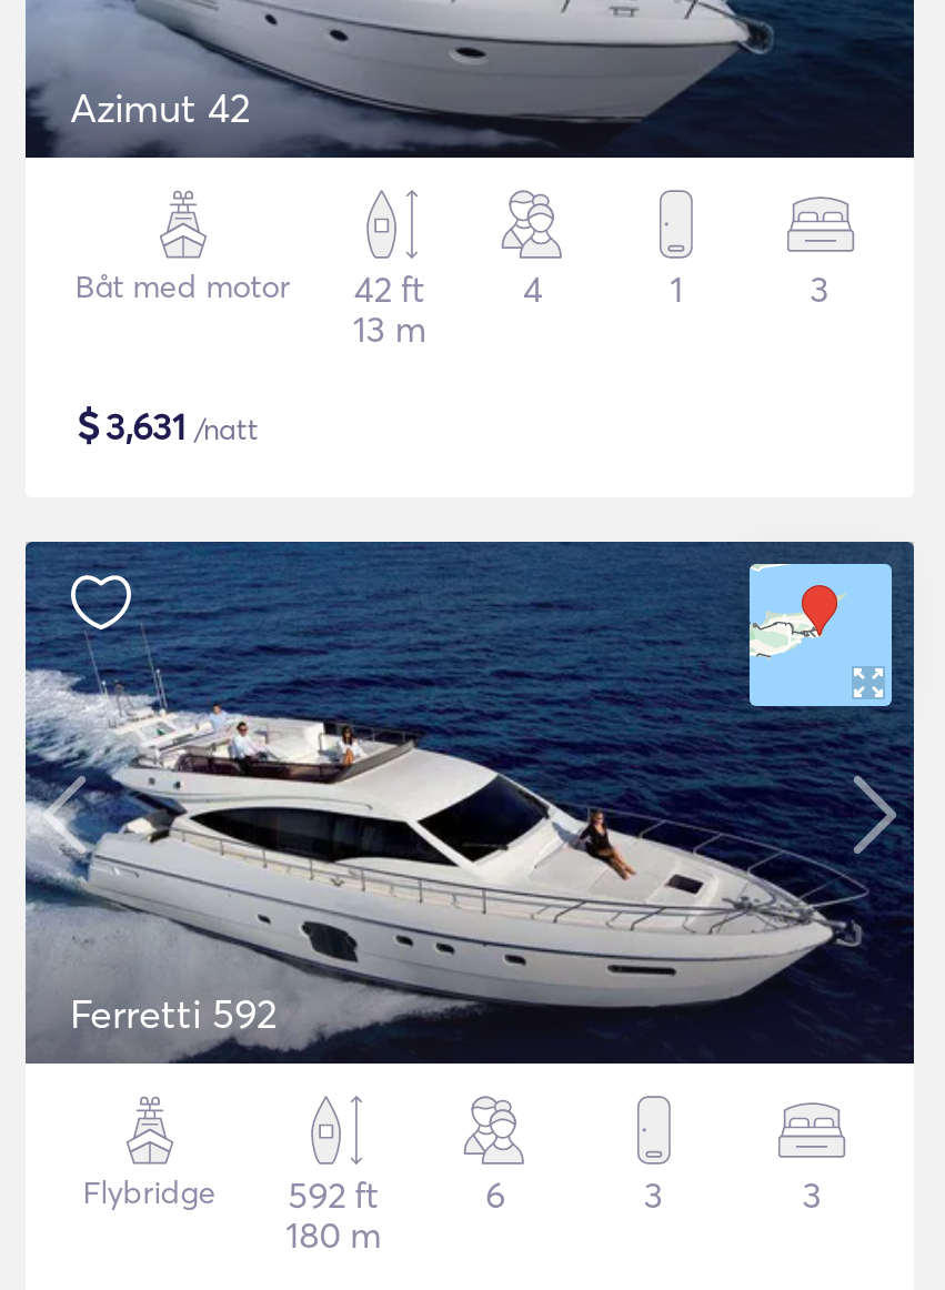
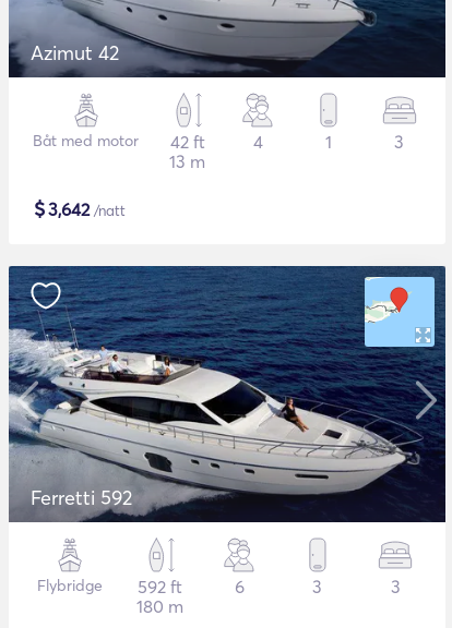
[77,400,259,451] $3,631 /natt -> [34,196,126,221] $3,642 /natt

